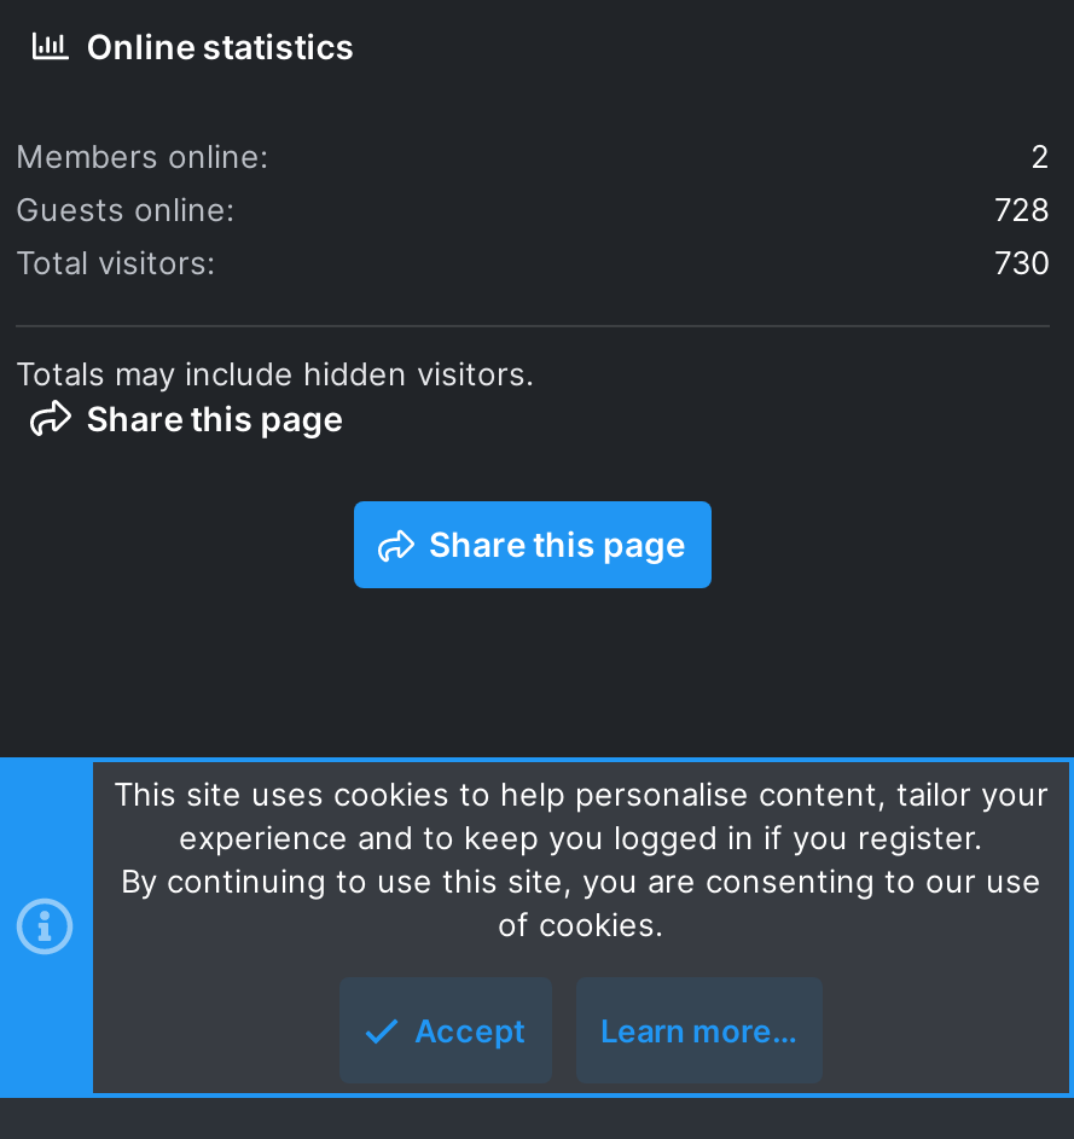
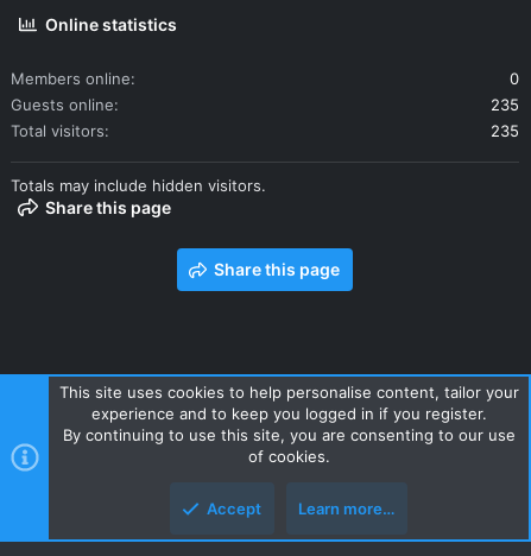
[1031,136,1050,175] 2 -> [510,69,519,88] 0
[994,190,1050,228] 728 -> [491,95,519,114] 235
[994,243,1050,281] 730 -> [491,121,519,140] 235

